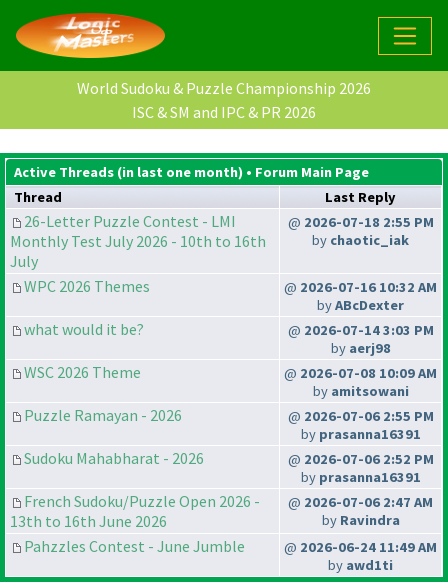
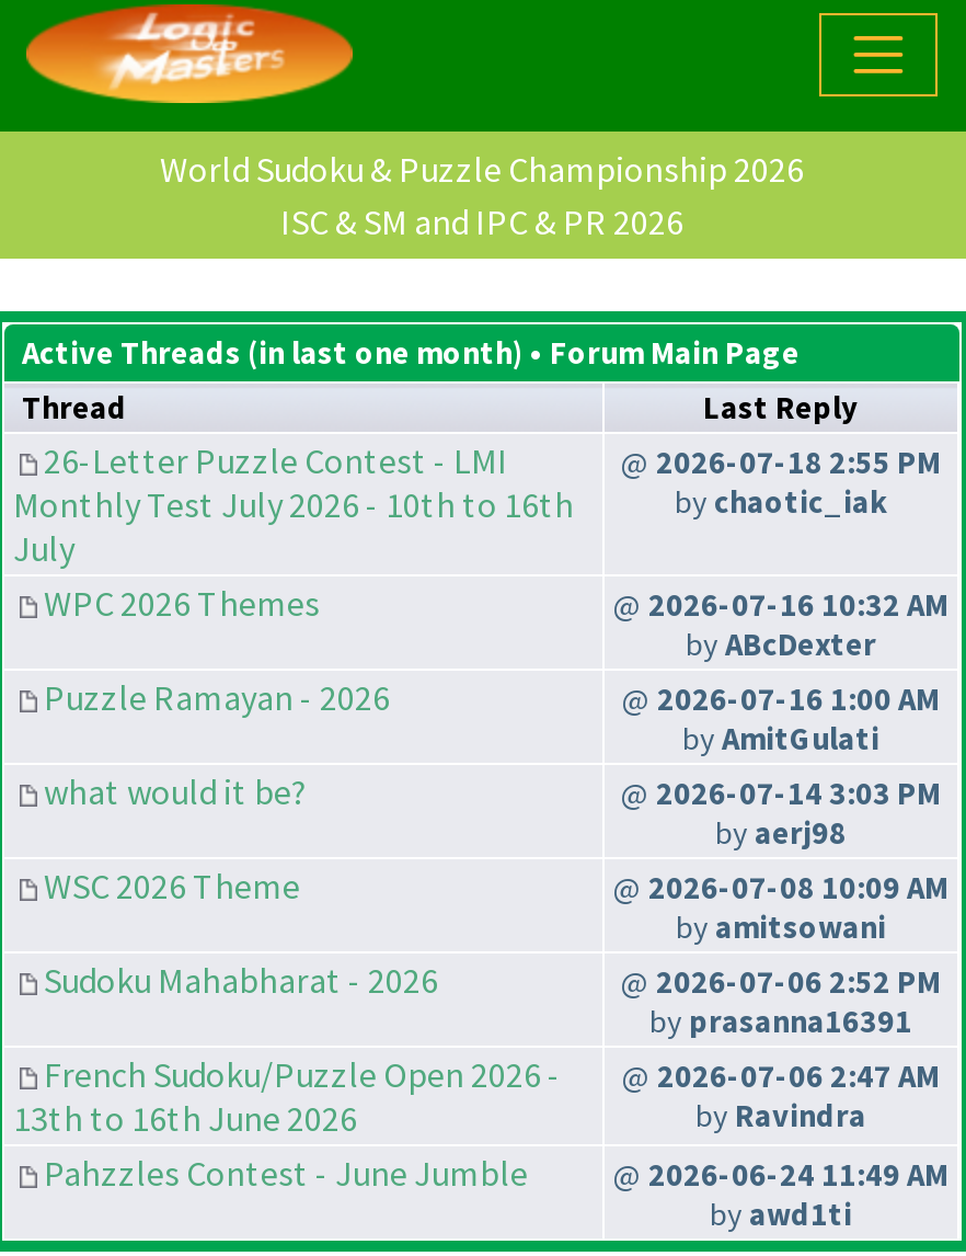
moved [24,319,437,400] -> [44,770,948,948]: what would it be? | @ 2026-07-14 3:03 PM | by aerj98 | WSC 2026 Theme | @ 2026-07-08 10:09 AM | by amitsowani
none -> [622,680,940,759] @ 2026-07-16 1:00 AM | by AmitGulati
moved [24,405,182,425] -> [44,676,390,720]: Puzzle Ramayan - 2026
[287,407,433,443] @ 2026-07-06 2:55 PM | by prasanna16391 -> none

